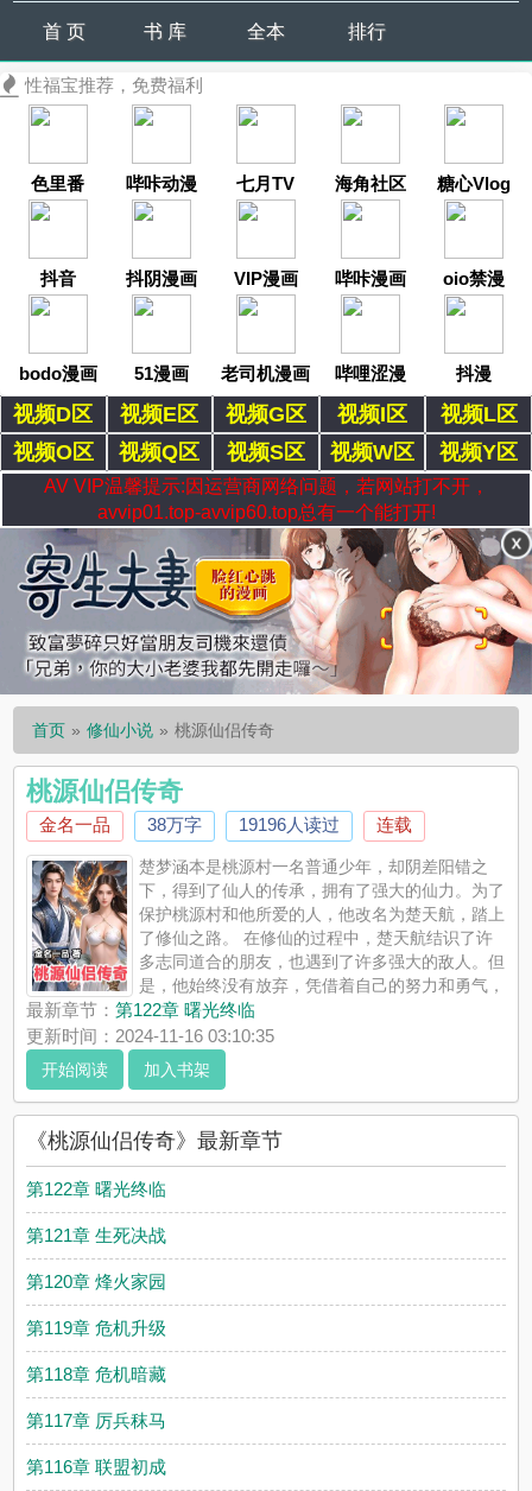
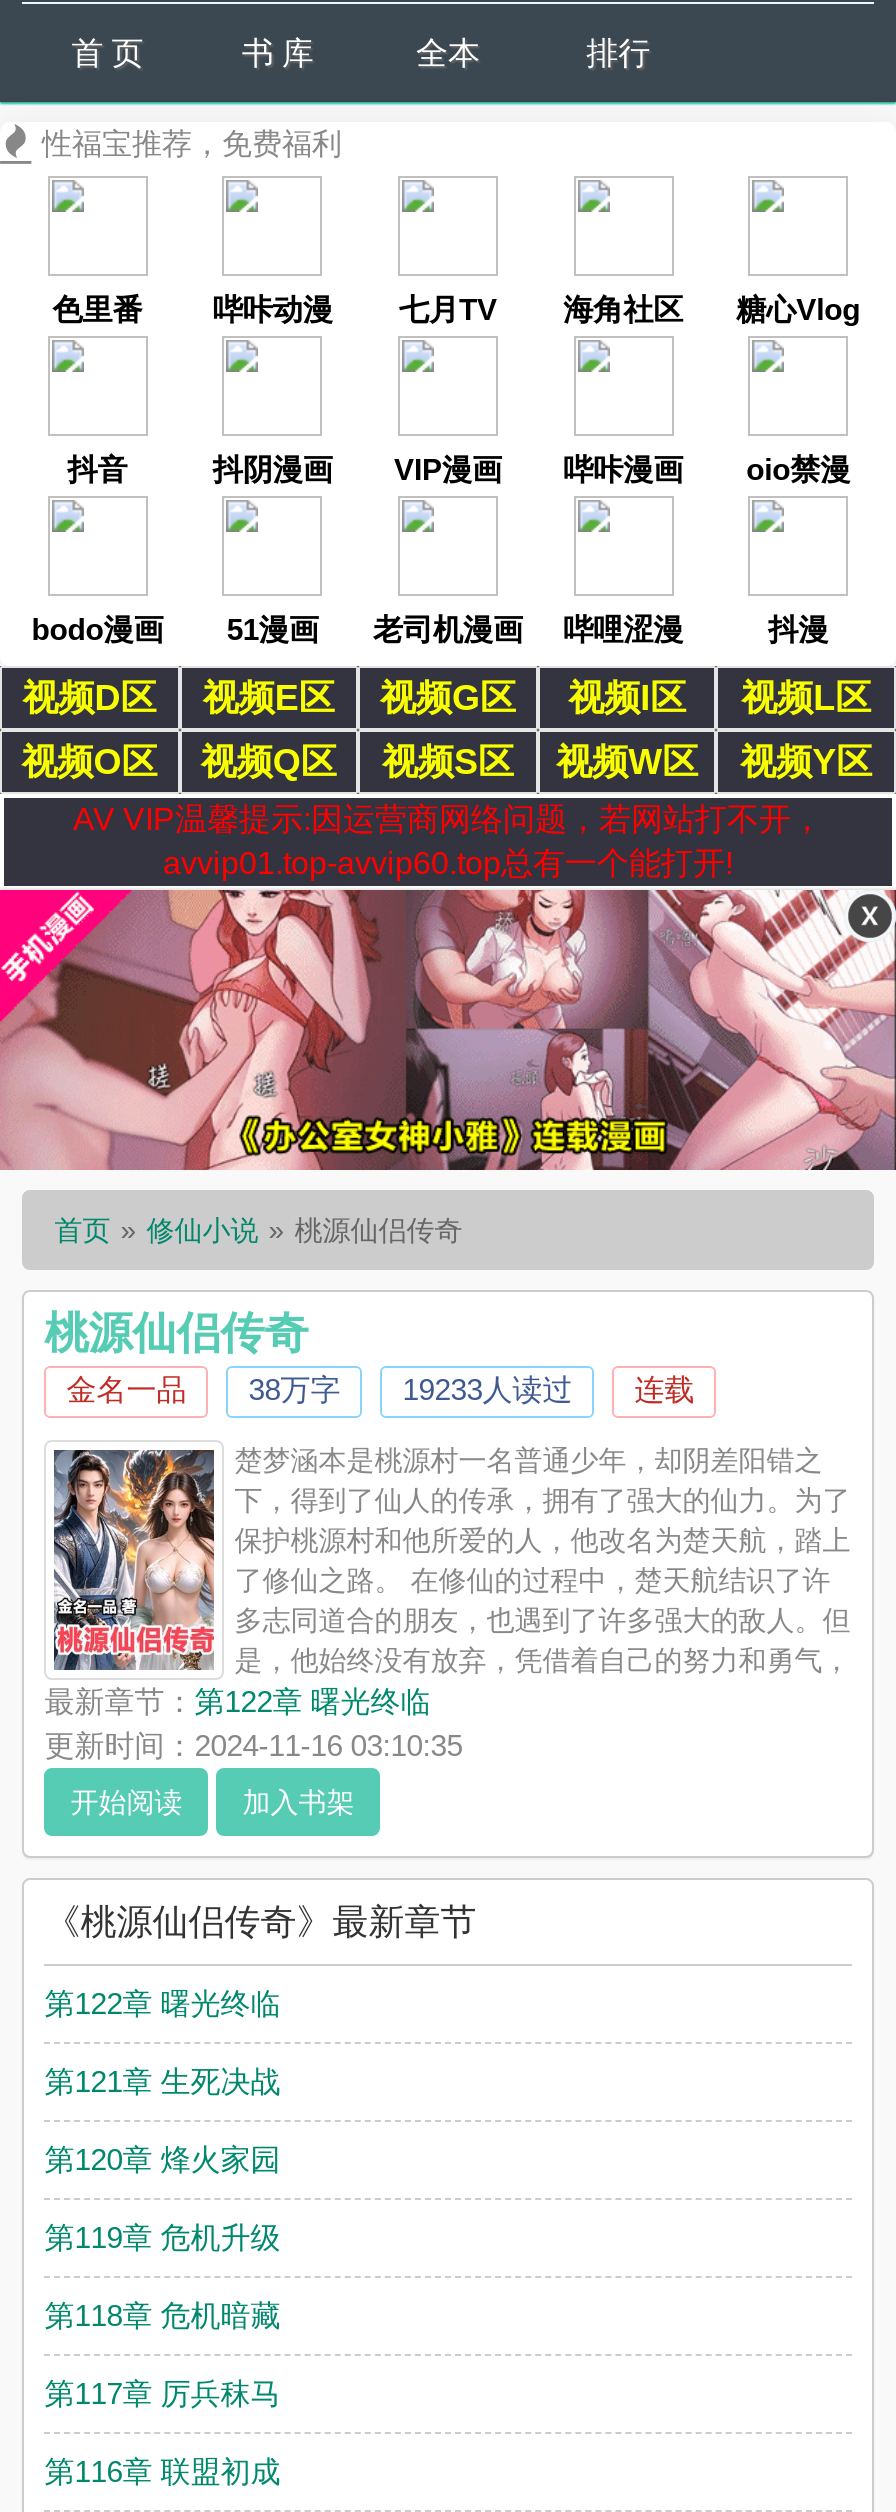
[4,527,528,696] [image] -> [6,888,890,1172] [image]
[39,814,412,835] 金名一品 38万字 19196人读过 连载 -> [66,1372,694,1406] 金名一品 38万字 19233人读过 连载

